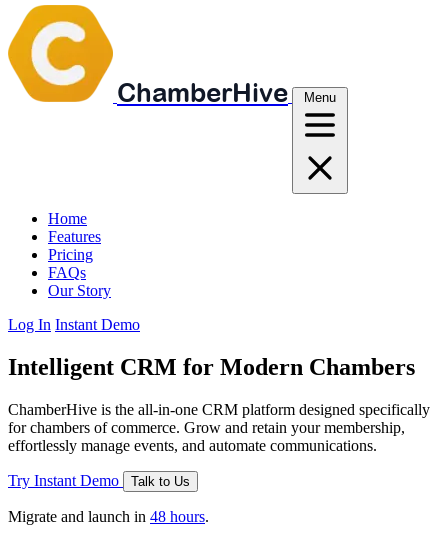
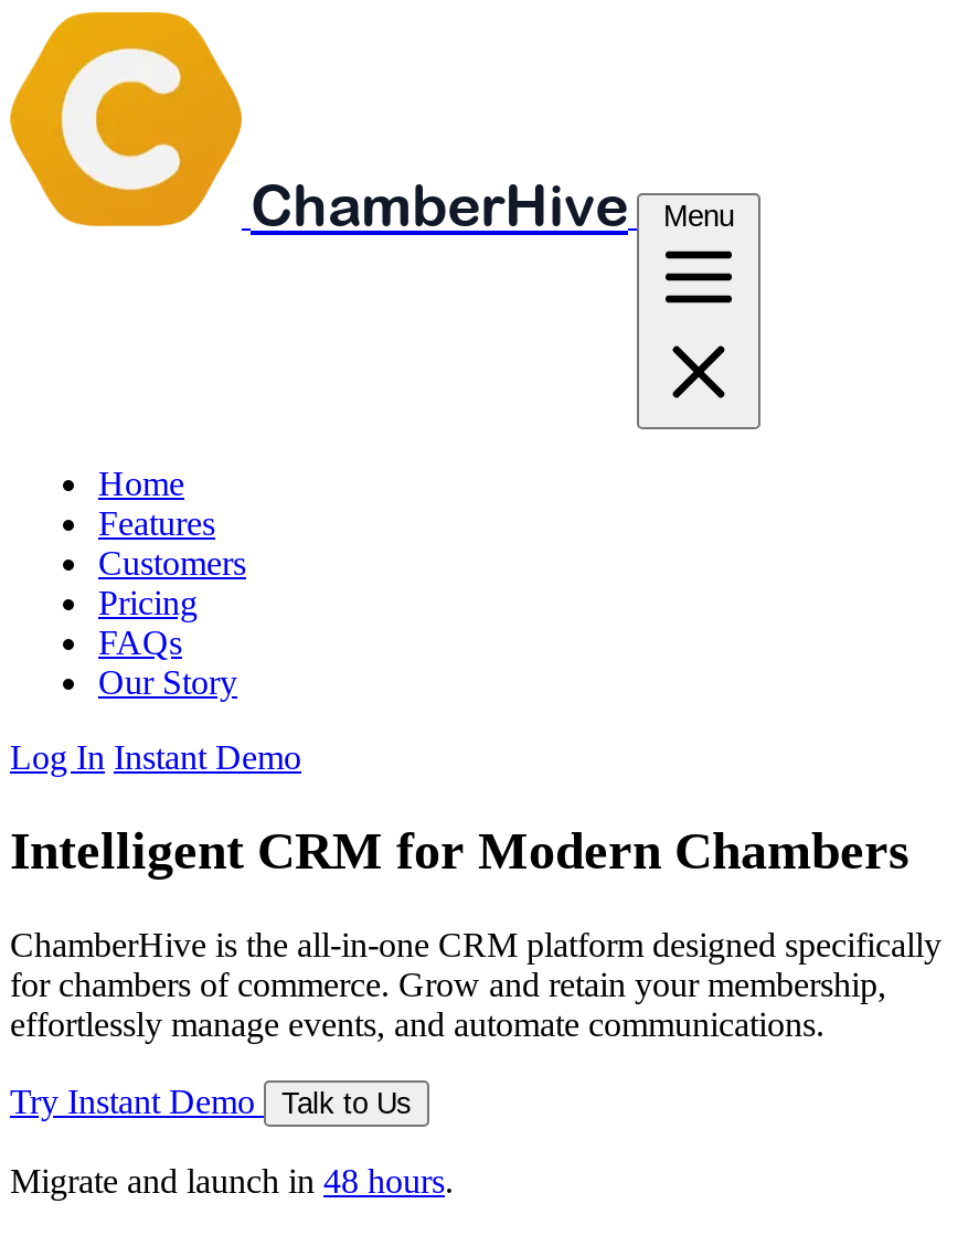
none -> [98,544,246,582] Customers

